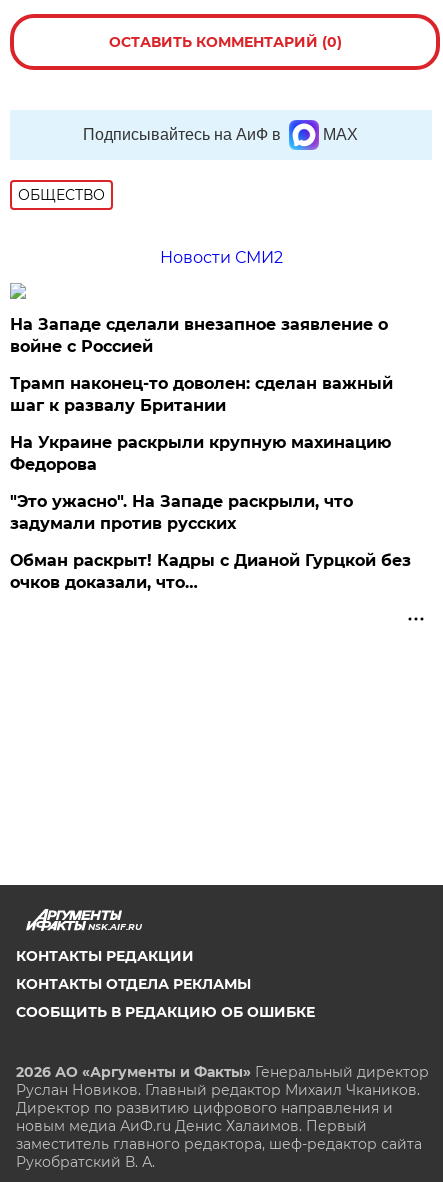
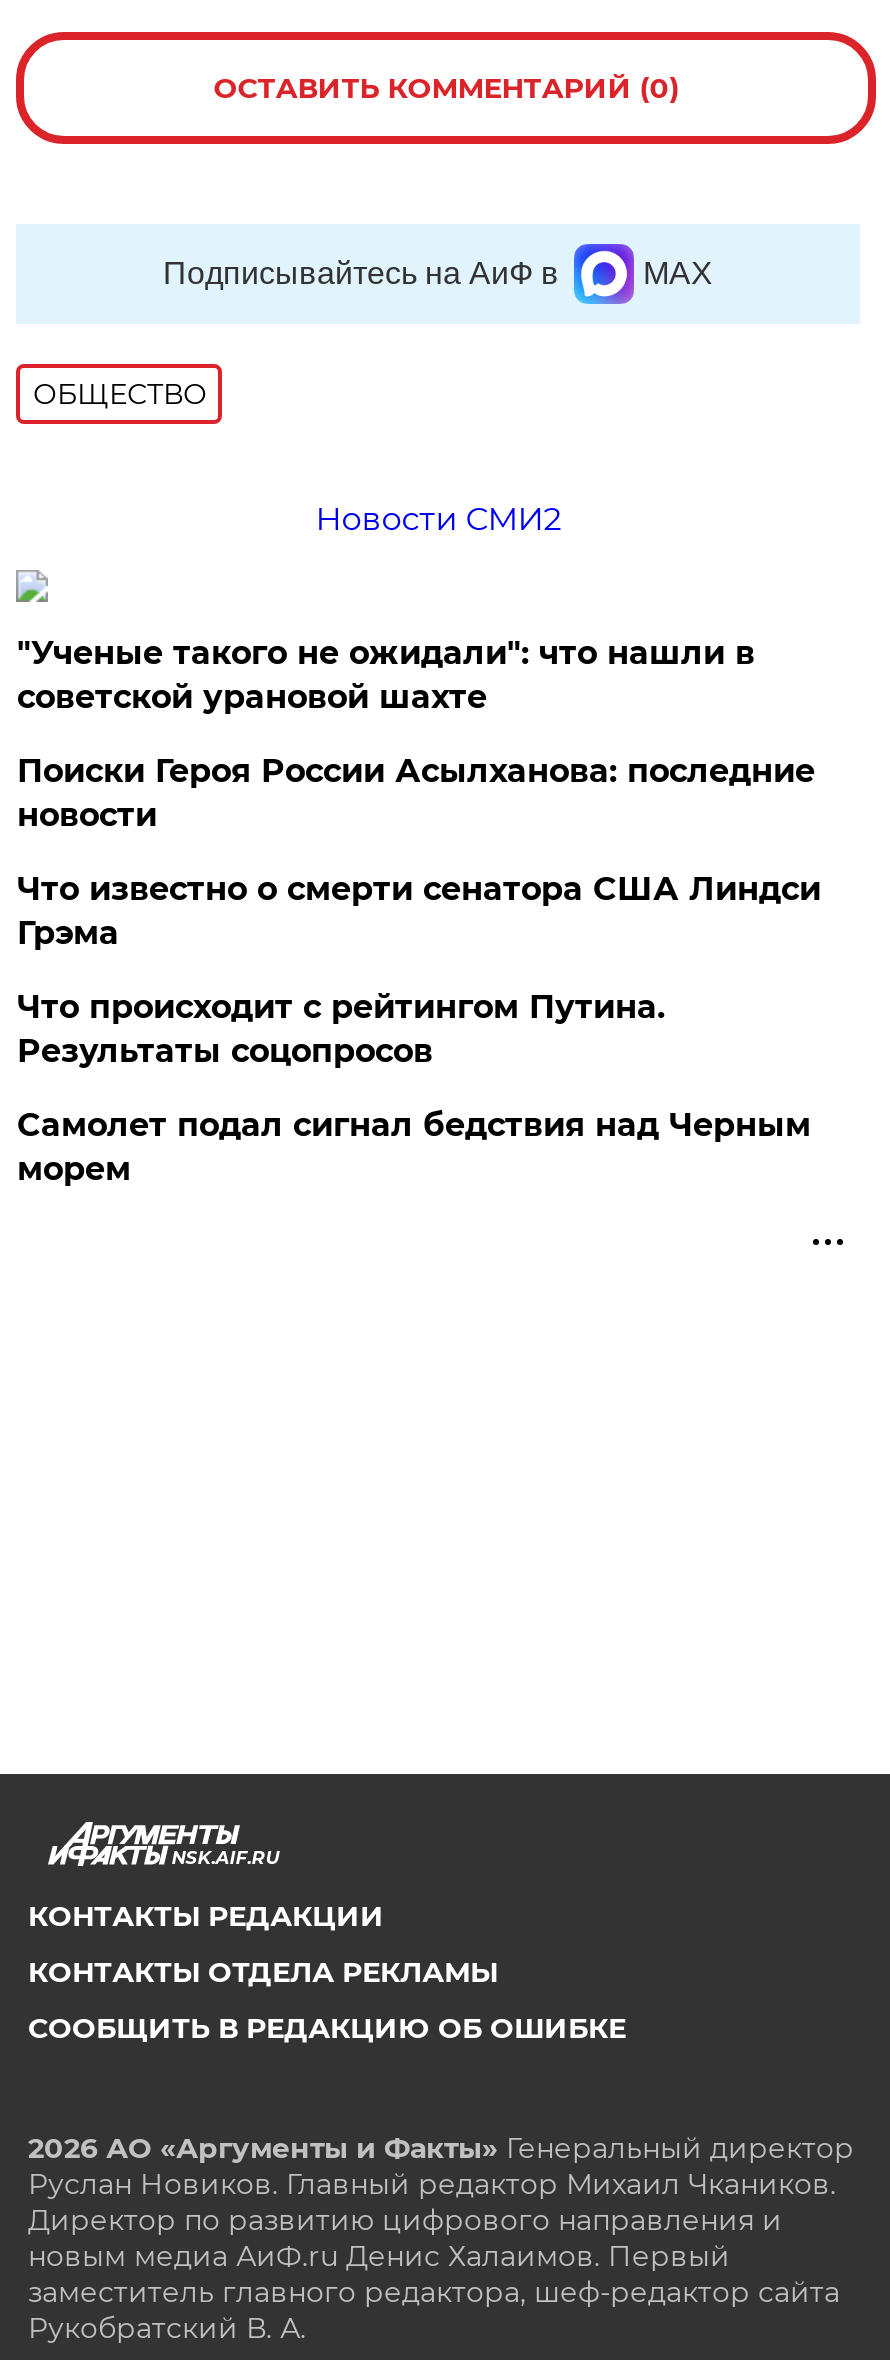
[10,315,388,356] На Западе сделали внезапное заявление о | войне с Россией -> [17,634,755,716] "Ученые такого не ожидали": что нашли в | советской урановой шахте
[10,374,393,415] Трамп наконец-то доволен: сделан важный | шаг к развалу Британии -> [17,752,815,834] Поиски Героя России Асылханова: последние | новости
[10,433,391,474] На Украине раскрыли крупную махинацию | Федорова -> [17,870,821,952] Что известно о смерти сенатора США Линдси | Грэма
[10,492,353,533] "Это ужасно". На Западе раскрыли, что | задумали против русских -> [17,988,665,1070] Что происходит с рейтингом Путина. | Результаты соцопросов
[10,551,411,592] Обман раскрыт! Кадры с Дианой Гурцкой без | очков доказали, что… -> [17,1106,811,1188] Самолет подал сигнал бедствия над Черным | морем

